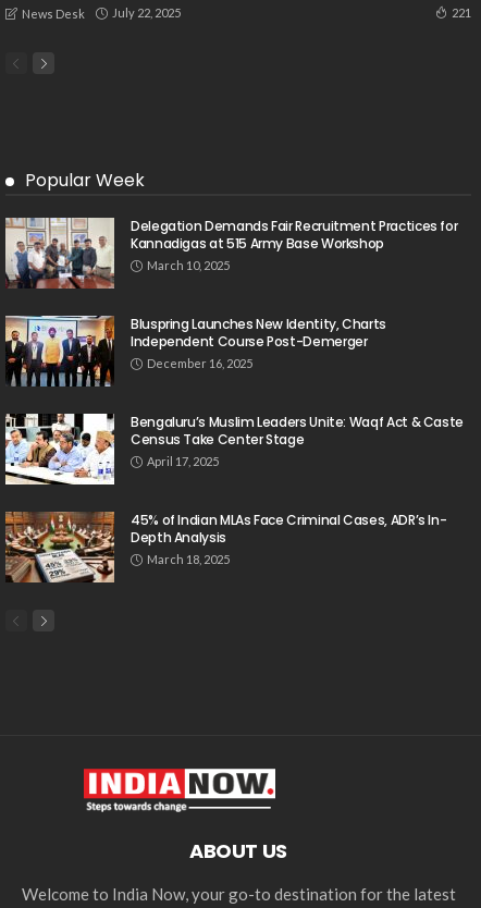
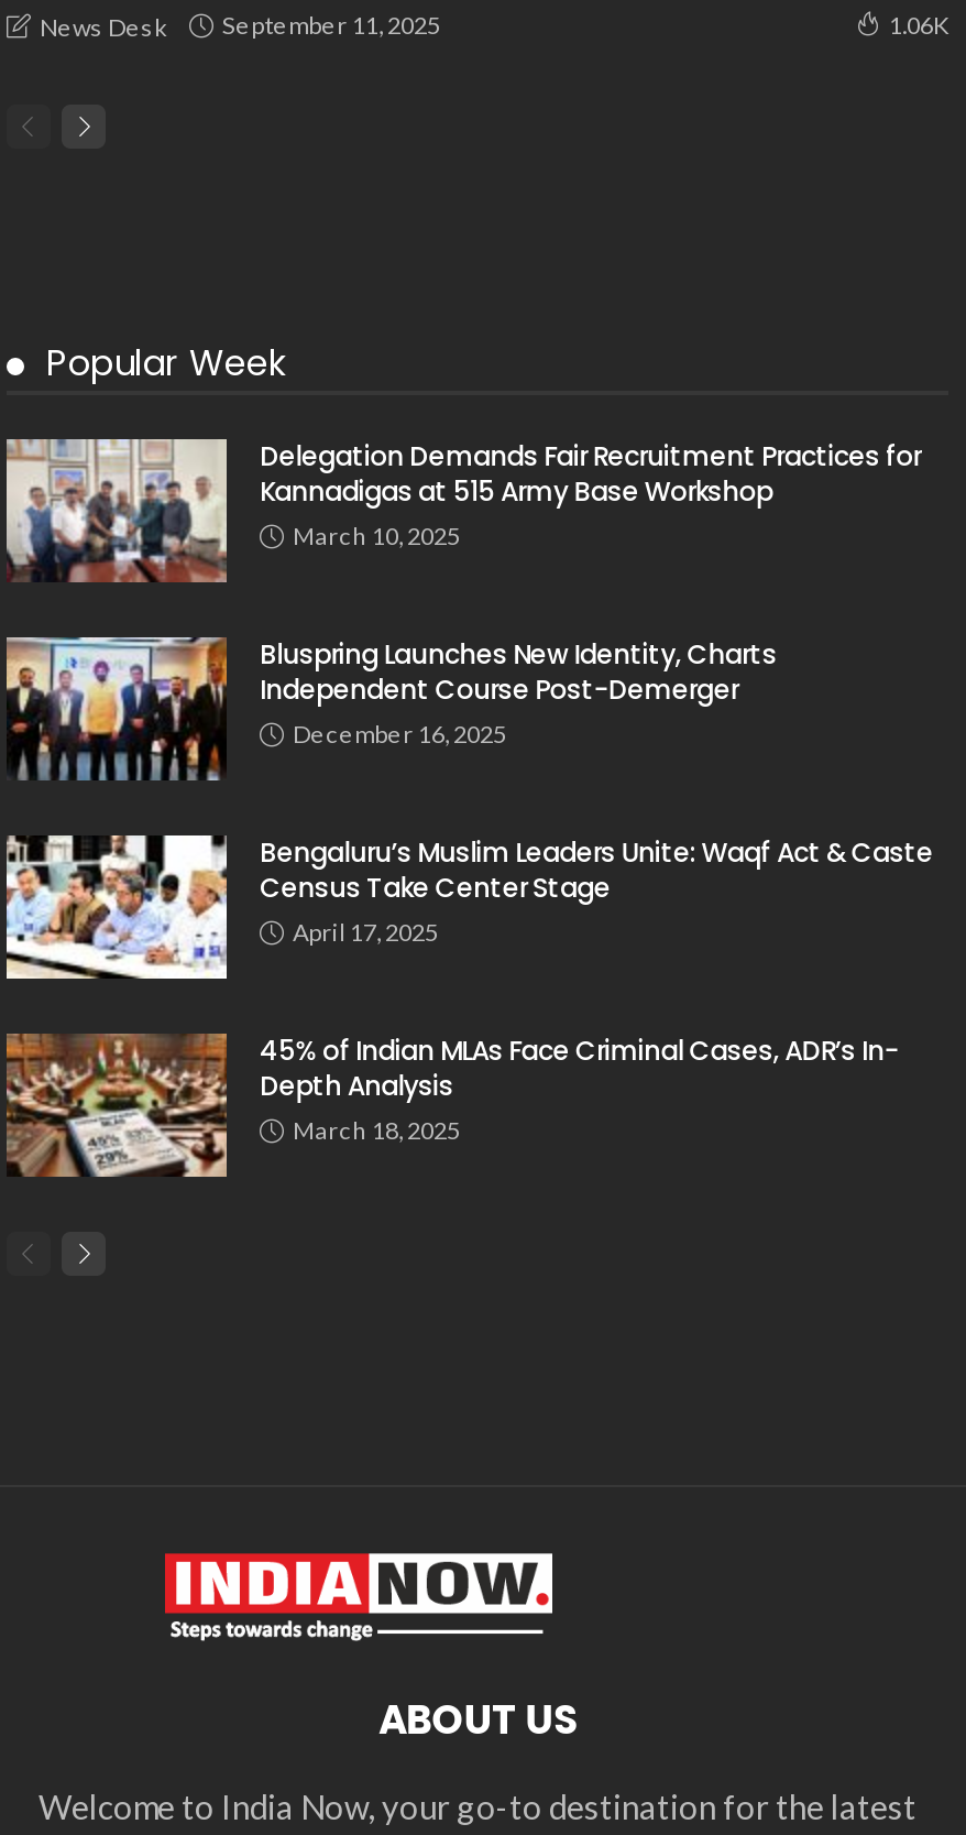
[112,5,471,20] July 22, 2025 | 221 -> [222,10,948,39] September 11, 2025 | 1.06K

